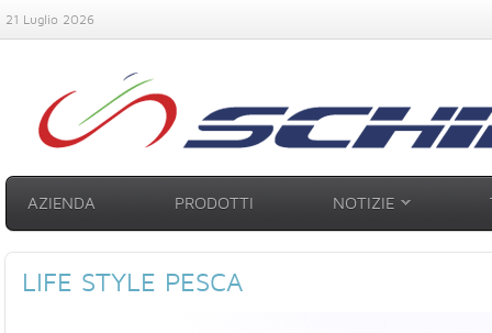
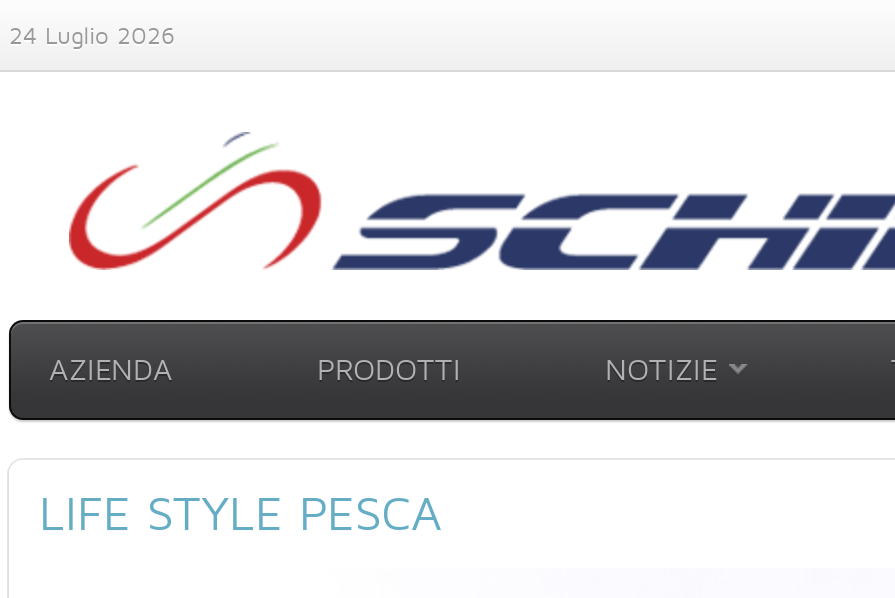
[5,11,94,27] 21 Luglio 2026 -> [9,20,175,50] 24 Luglio 2026

